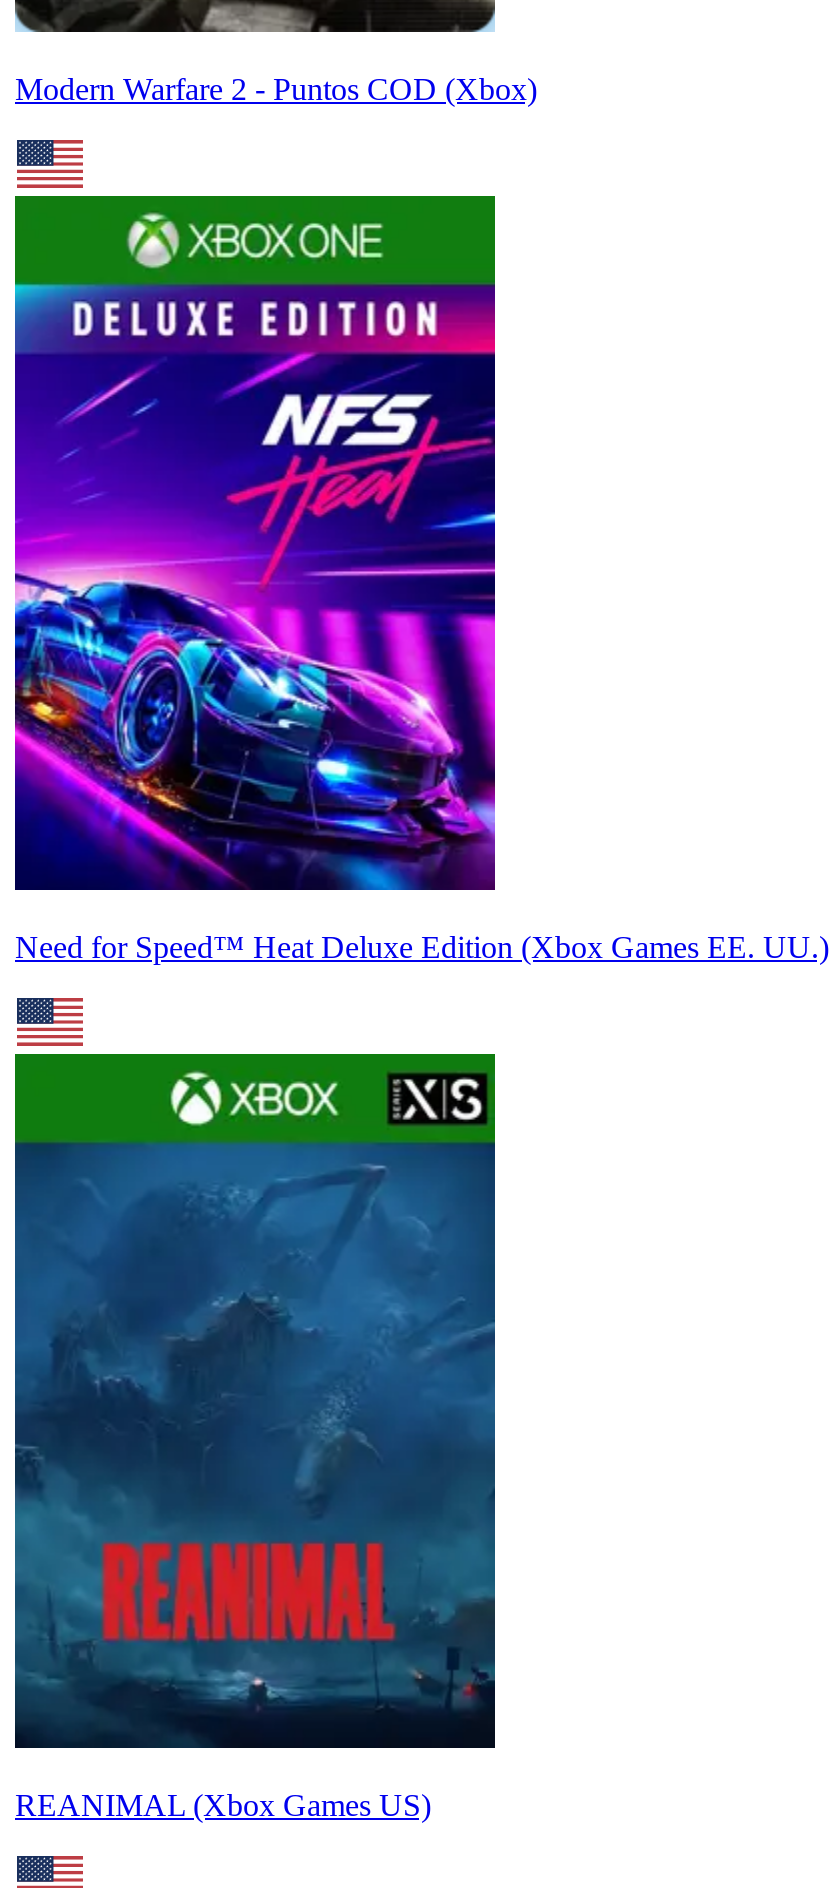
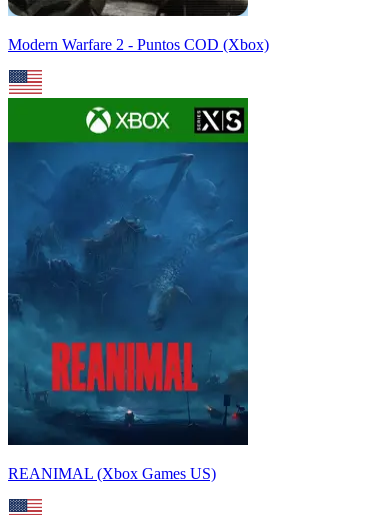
[13,212,829,964] [image] | Need for Speed™ Heat Deluxe Edition (Xbox Games EE. UU.) -> none

